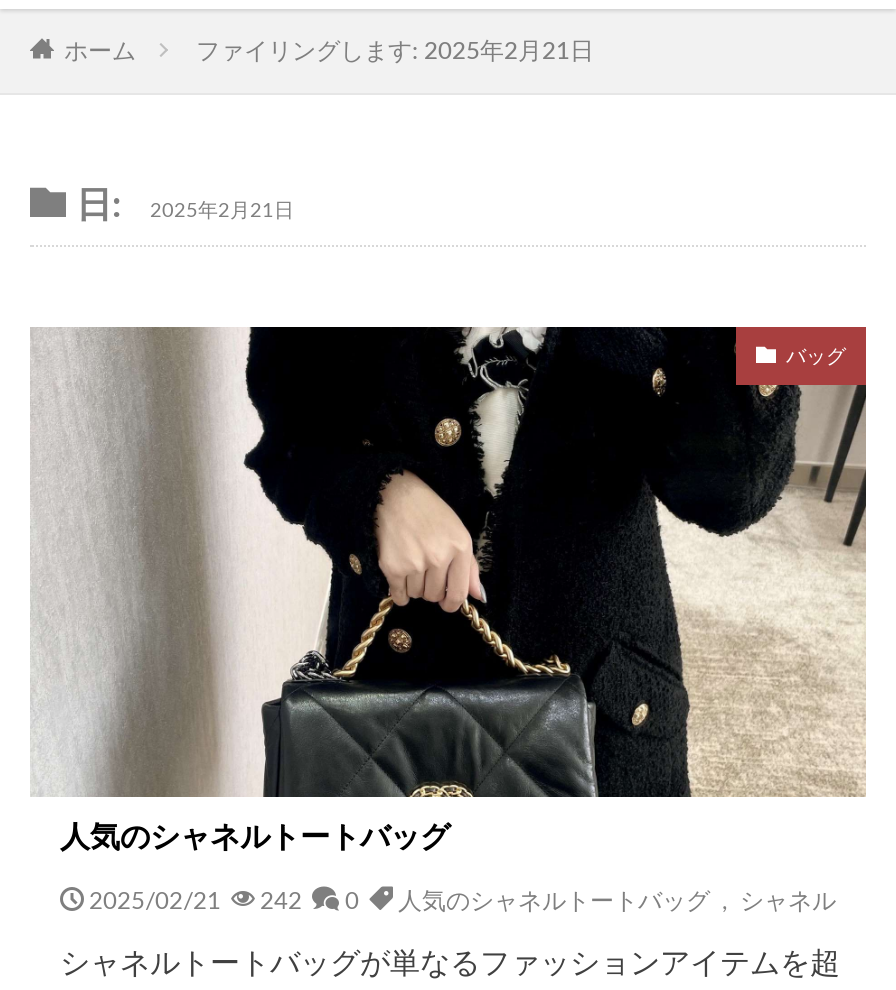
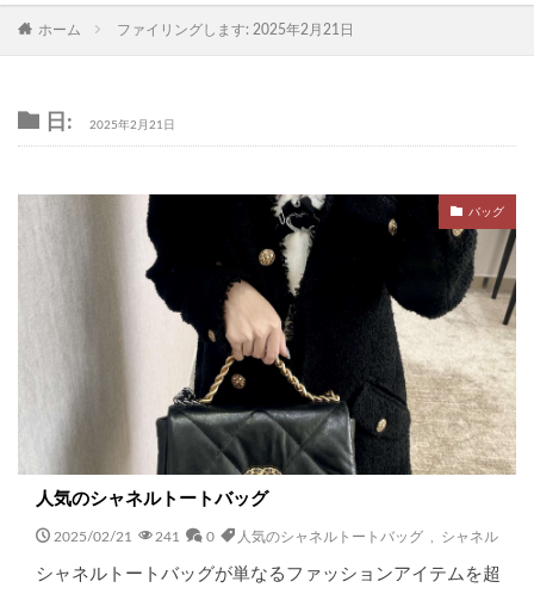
[89,887,836,911] 2025/02/21 242 0 人気のシャネルトートバッグ,シャネル -> [53,529,498,543] 2025/02/21 241 0 人気のシャネルトートバッグ,シャネル

